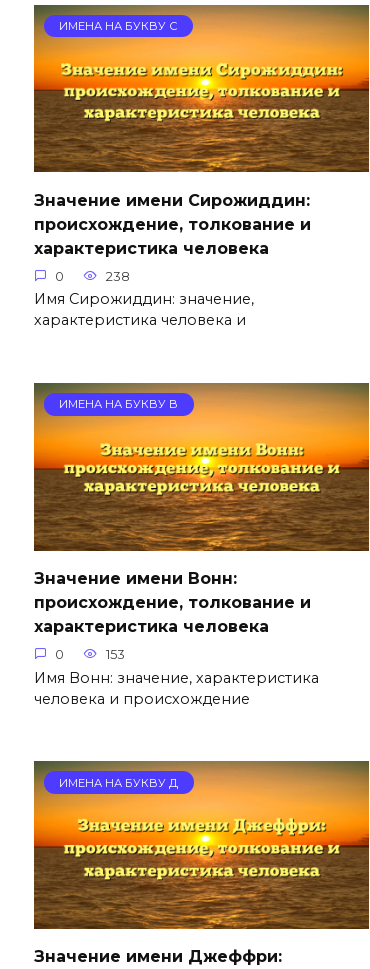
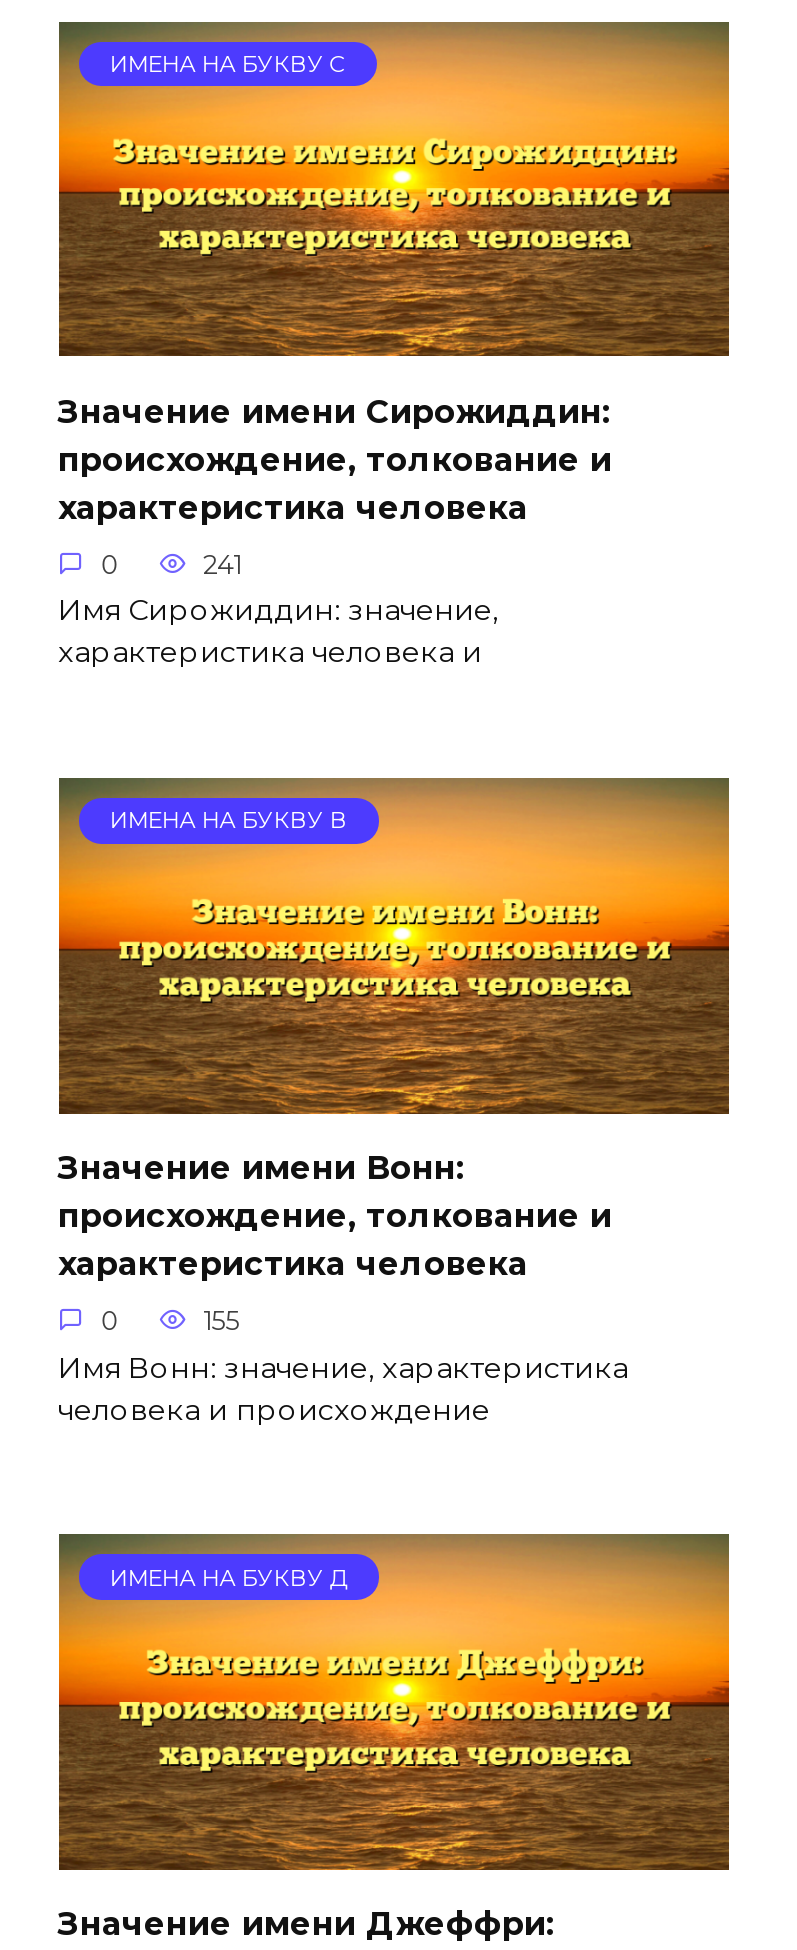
[106,269,130,284] 238 -> [203,549,241,579] 241
[106,647,125,662] 153 -> [203,1306,239,1336] 155

